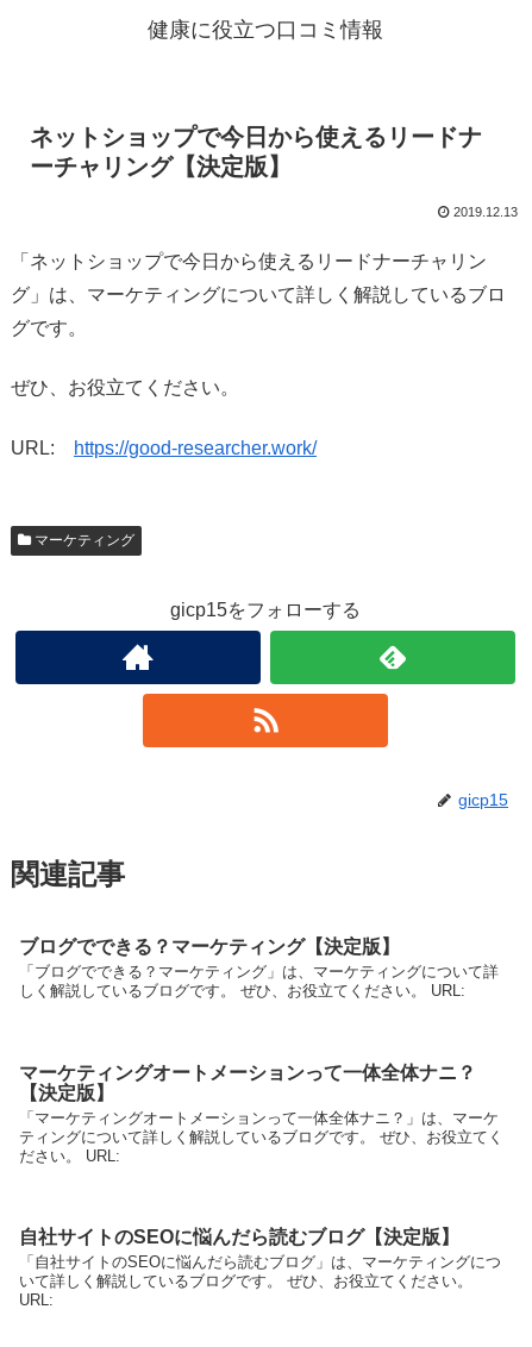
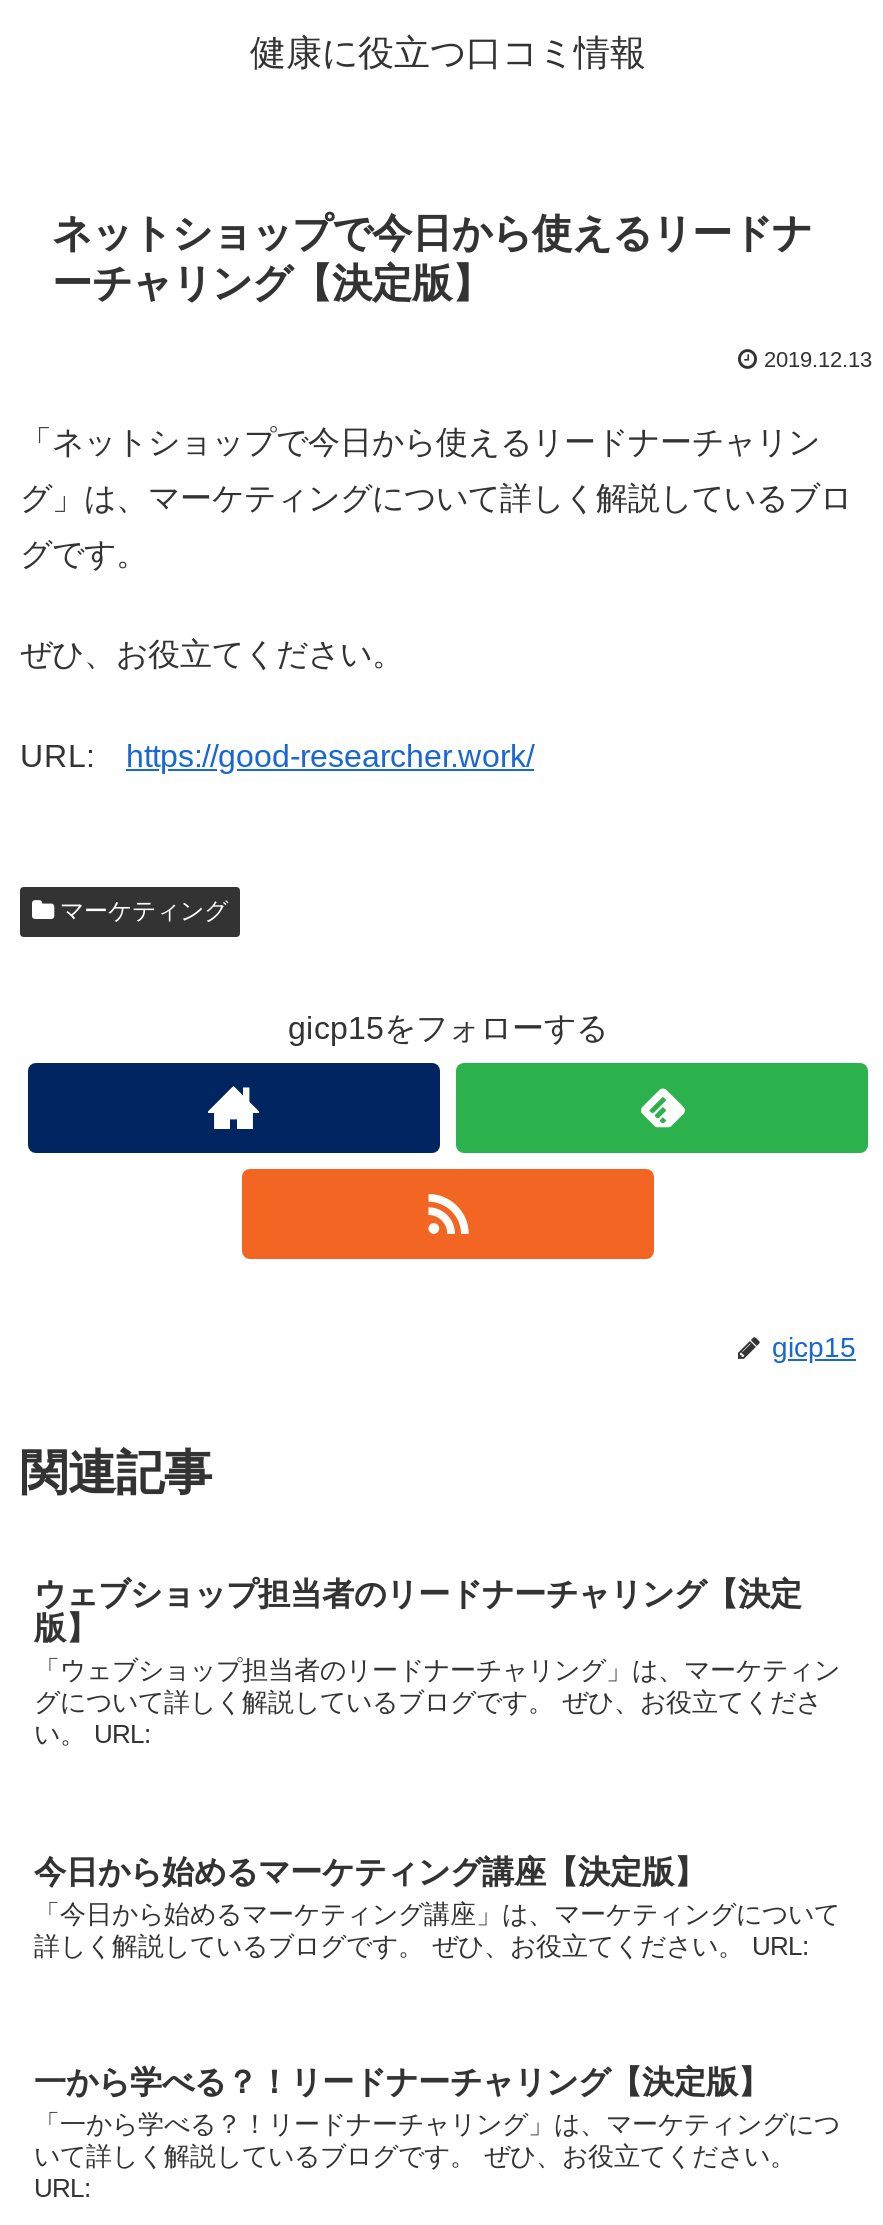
[19,937,499,1000] ブログでできる？マーケティング【決定版】 | 「ブログでできる？マーケティング」は、マーケティングについて詳 | しく解説しているブログです。 ぜひ、お役立てください。 URL: -> [34,1578,840,1750] ウェブショップ担当者のリードナーチャリング【決定 | 版】 | 「ウェブショップ担当者のリードナーチャリング」は、マーケティン | グについて詳しく解説しているブログです。 ぜひ、お役立てくださ | い。 URL:
[19,1062,503,1164] マーケティングオートメーションって一体全体ナニ？ | 【決定版】 | 「マーケティングオートメーションって一体全体ナニ？」は、マーケ | ティングについて詳しく解説しているブログです。 ぜひ、お役立てく | ださい。 URL: -> [34,1854,840,1960] 今日から始めるマーケティング講座【決定版】 | 「今日から始めるマーケティング講座」は、マーケティングについて | 詳しく解説しているブログです。 ぜひ、お役立てください。 URL:
[19,1227,501,1271] 自社サイトのSEOに悩んだら読むブログ【決定版】 | 「自社サイトのSEOに悩んだら読むブログ」は、マーケティングにつ -> [34,2065,840,2139] 一から学べる？！リードナーチャリング【決定版】 | 「一から学べる？！リードナーチャリング」は、マーケティングにつ

